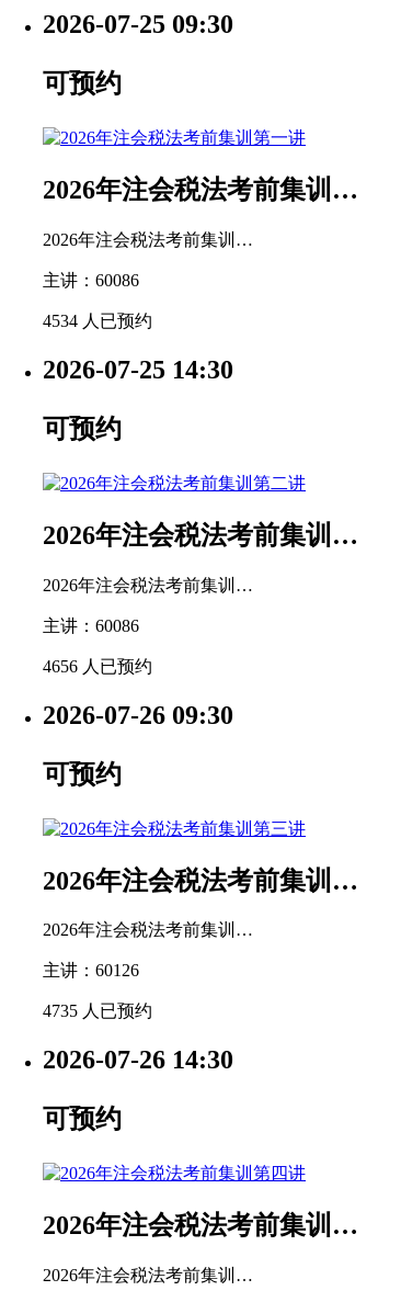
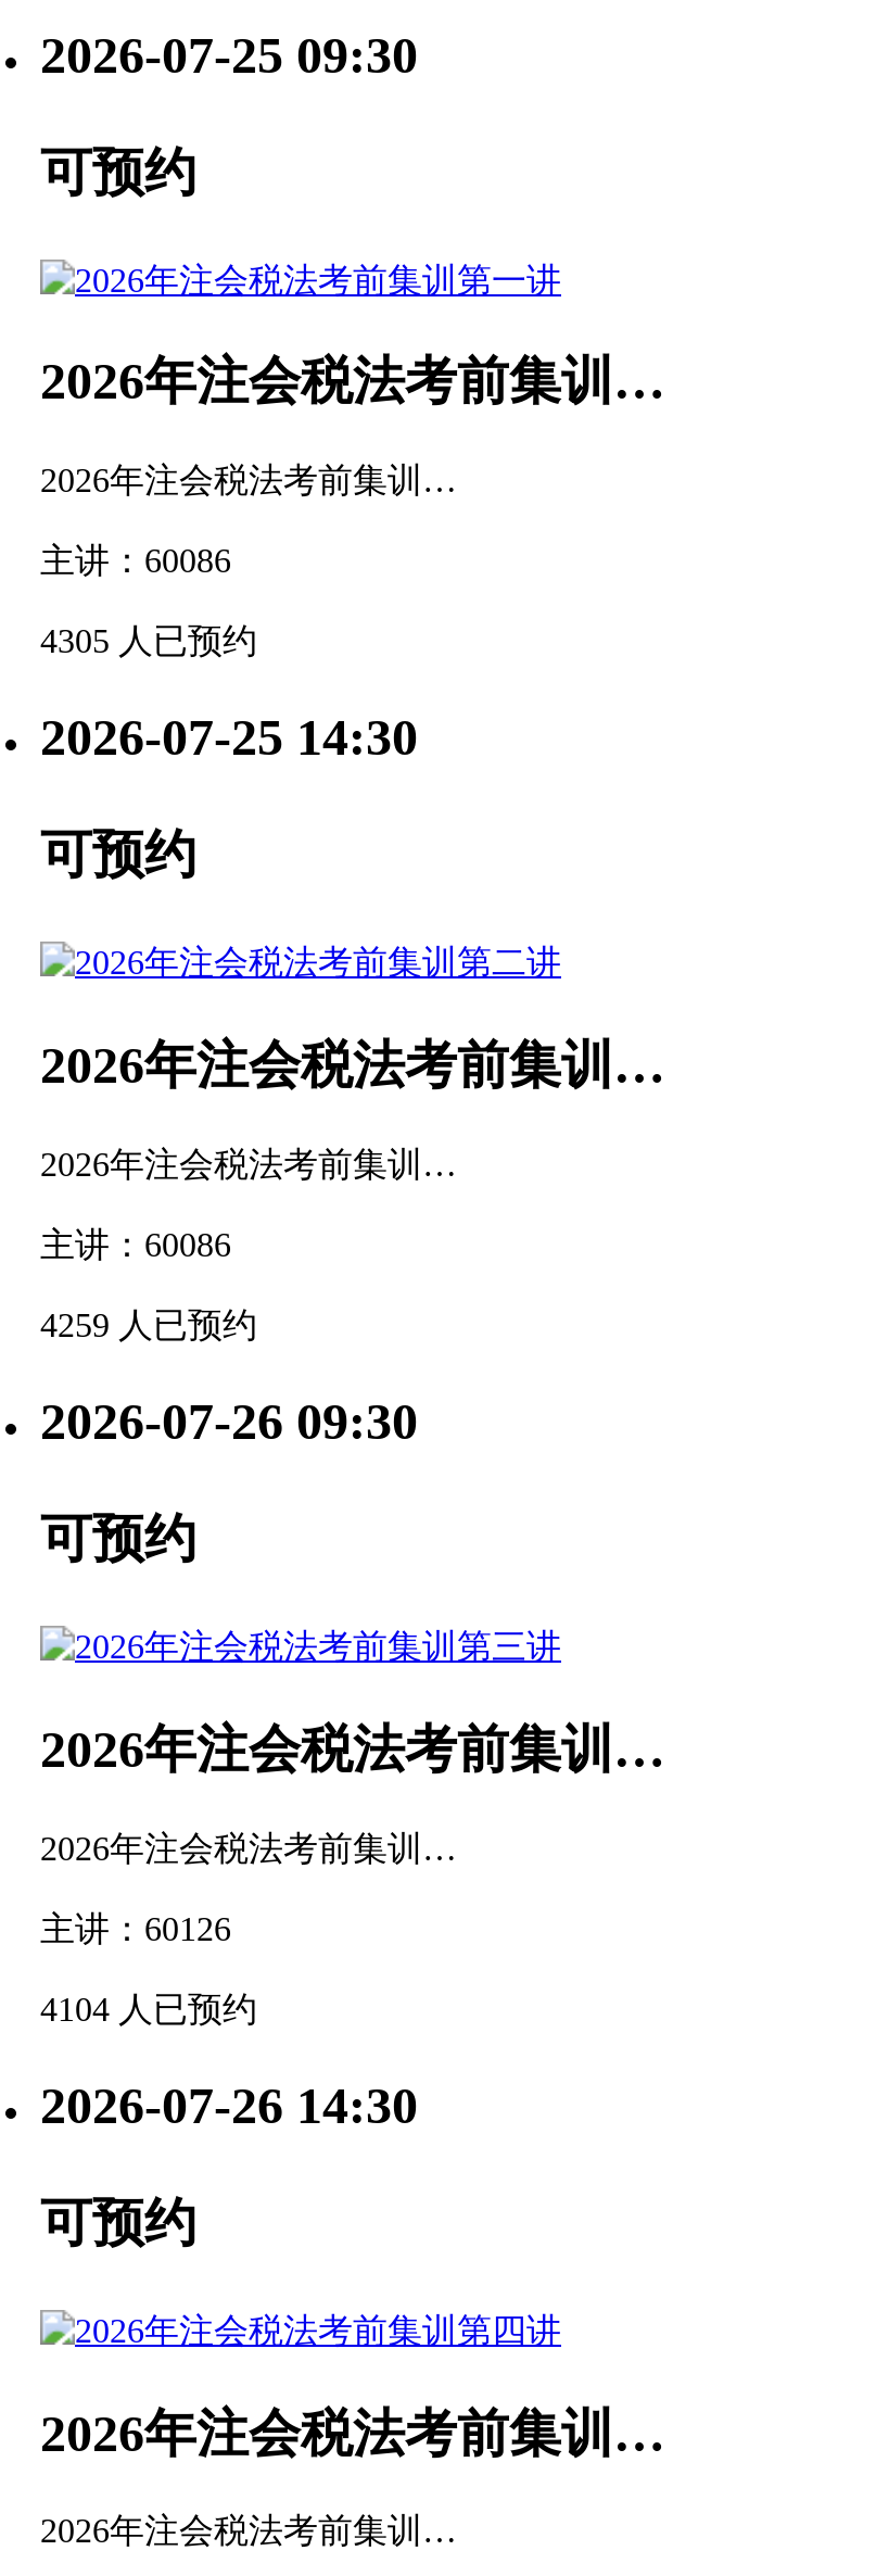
[43,312,152,330] 4534 人已预约 -> [40,623,257,660] 4305 人已预约
[43,657,152,675] 4656 人已预约 -> [40,1307,257,1344] 4259 人已预约
[43,1002,152,1021] 4735 人已预约 -> [40,1991,257,2028] 4104 人已预约

